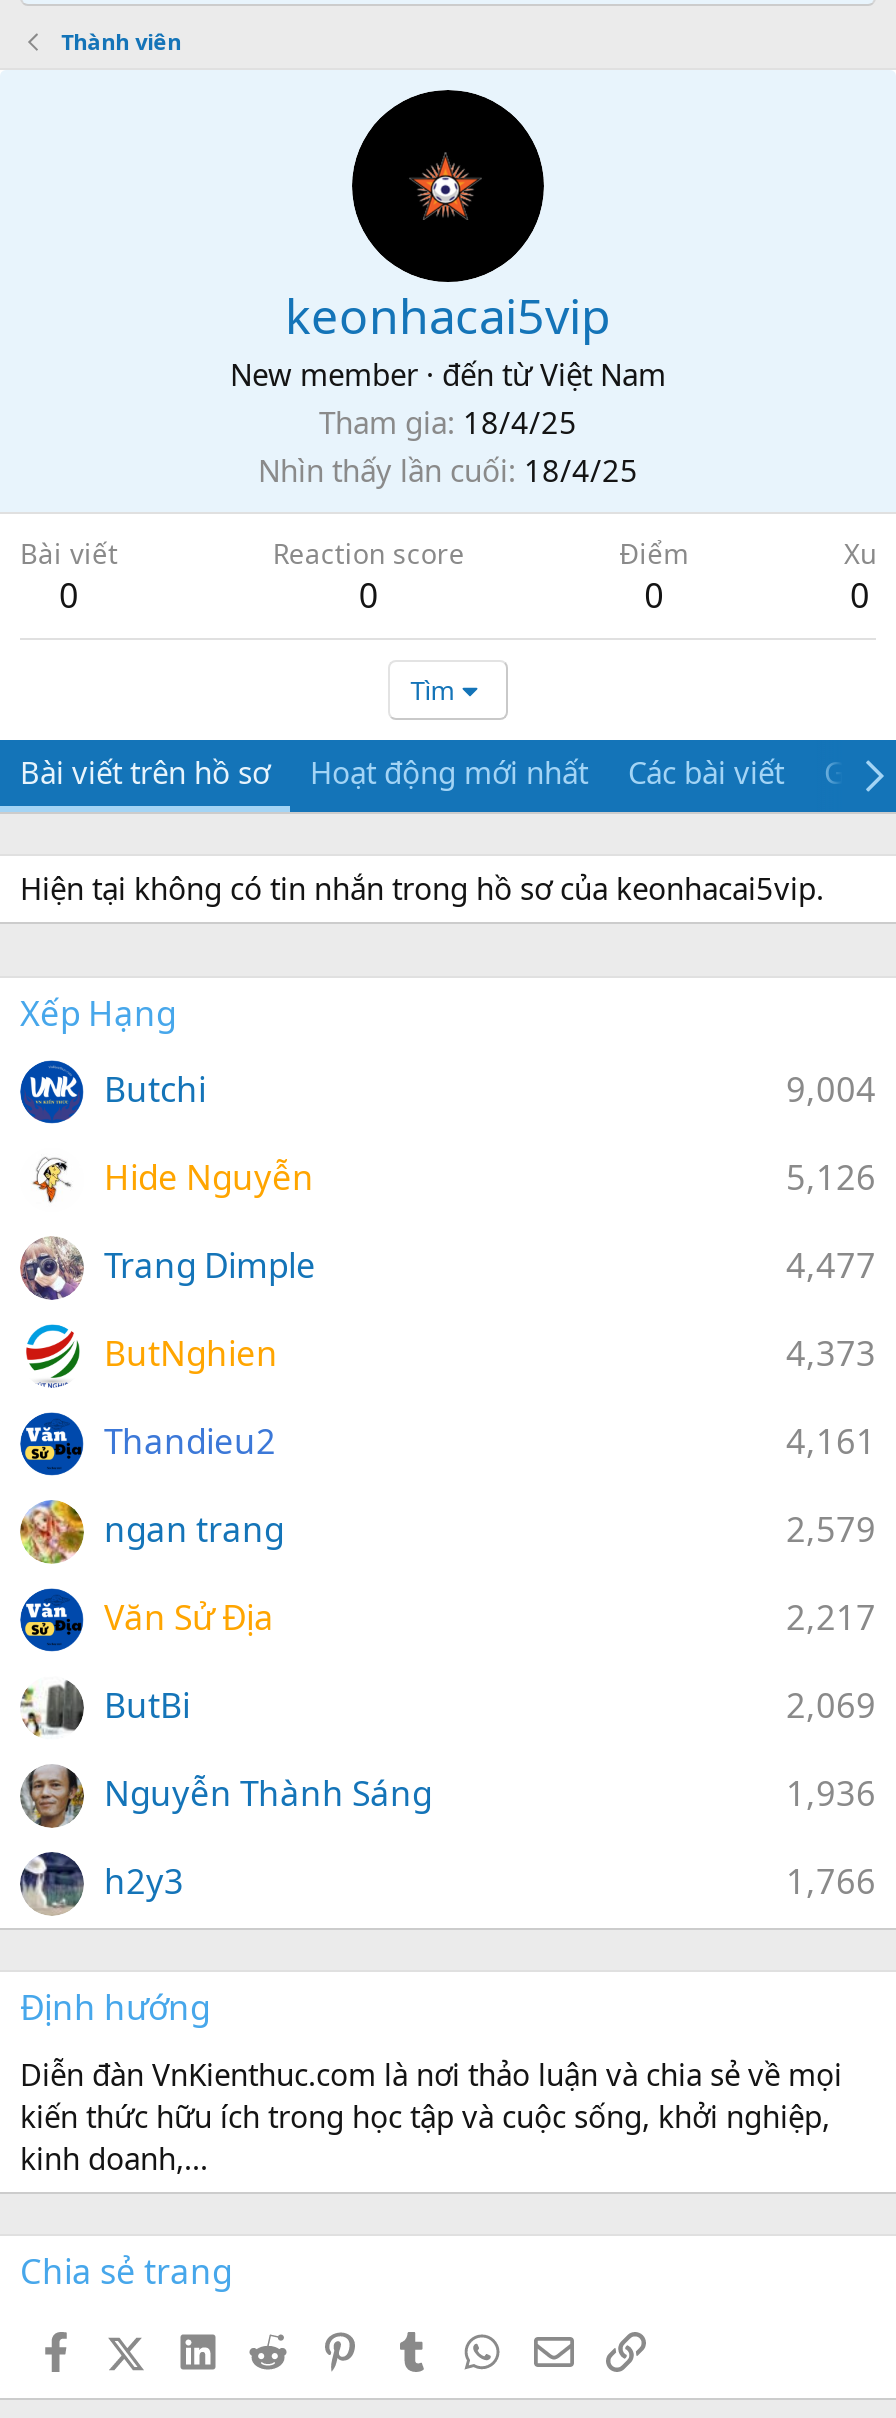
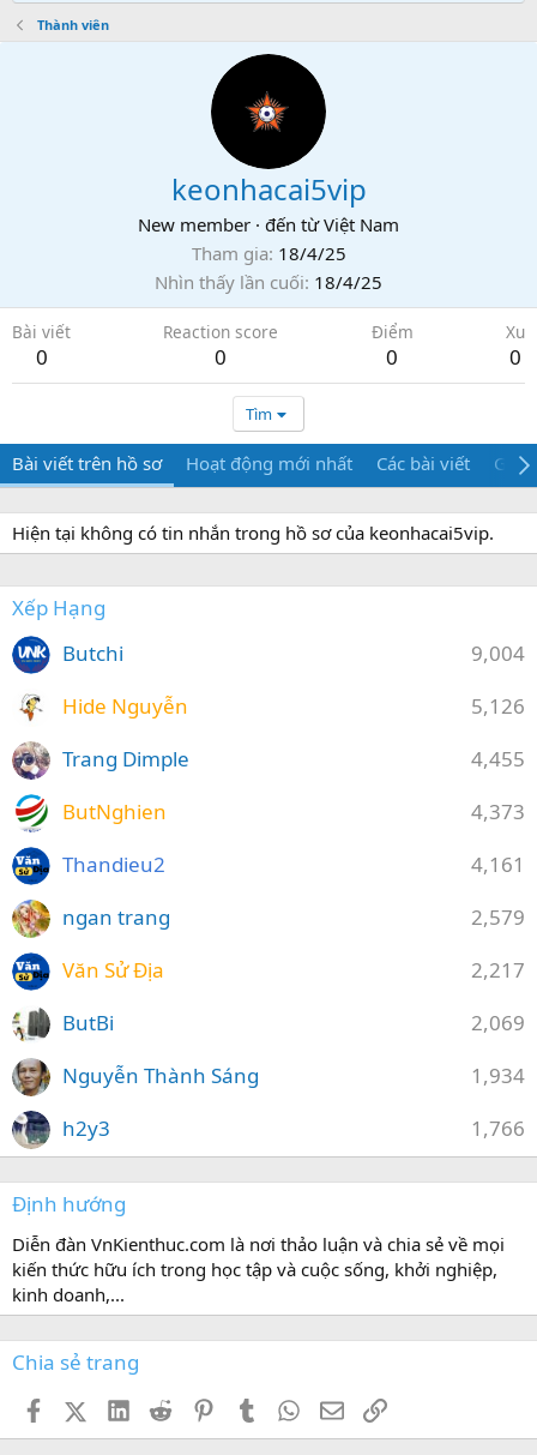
[786,1242,876,1288] 4,477 -> [471,745,525,773] 4,455
[786,1770,876,1816] 1,936 -> [471,1062,525,1089] 1,934

